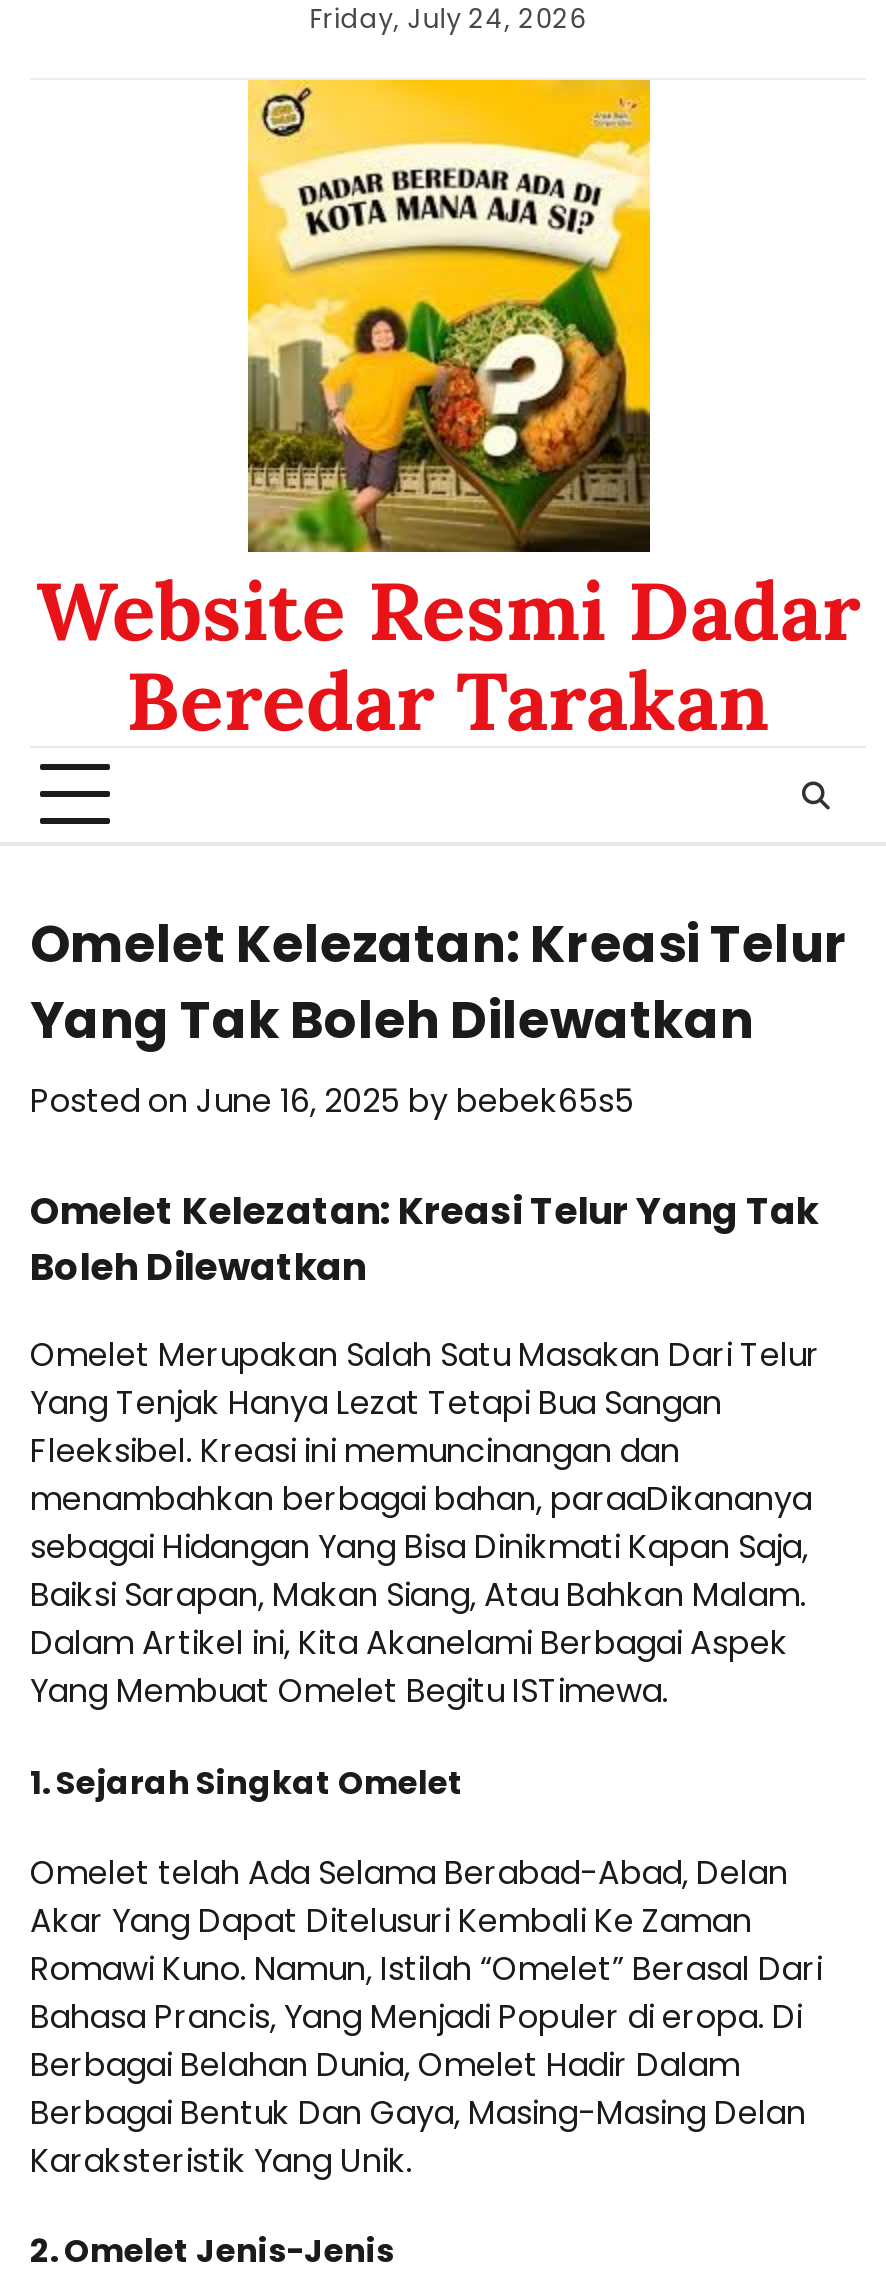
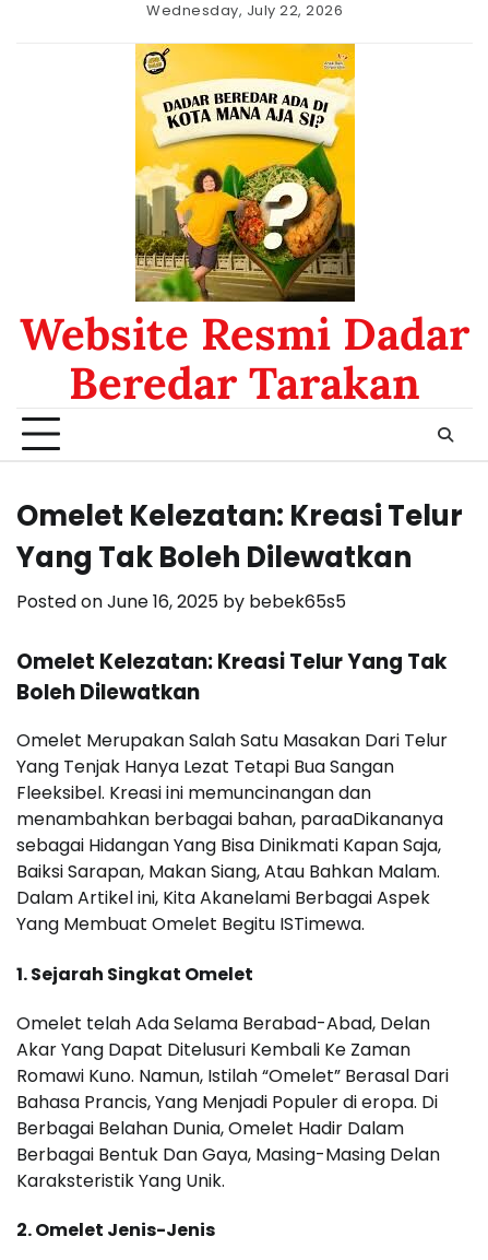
[310,0,586,38] Friday, July 24, 2026 -> [146,0,343,21] Wednesday, July 22, 2026

